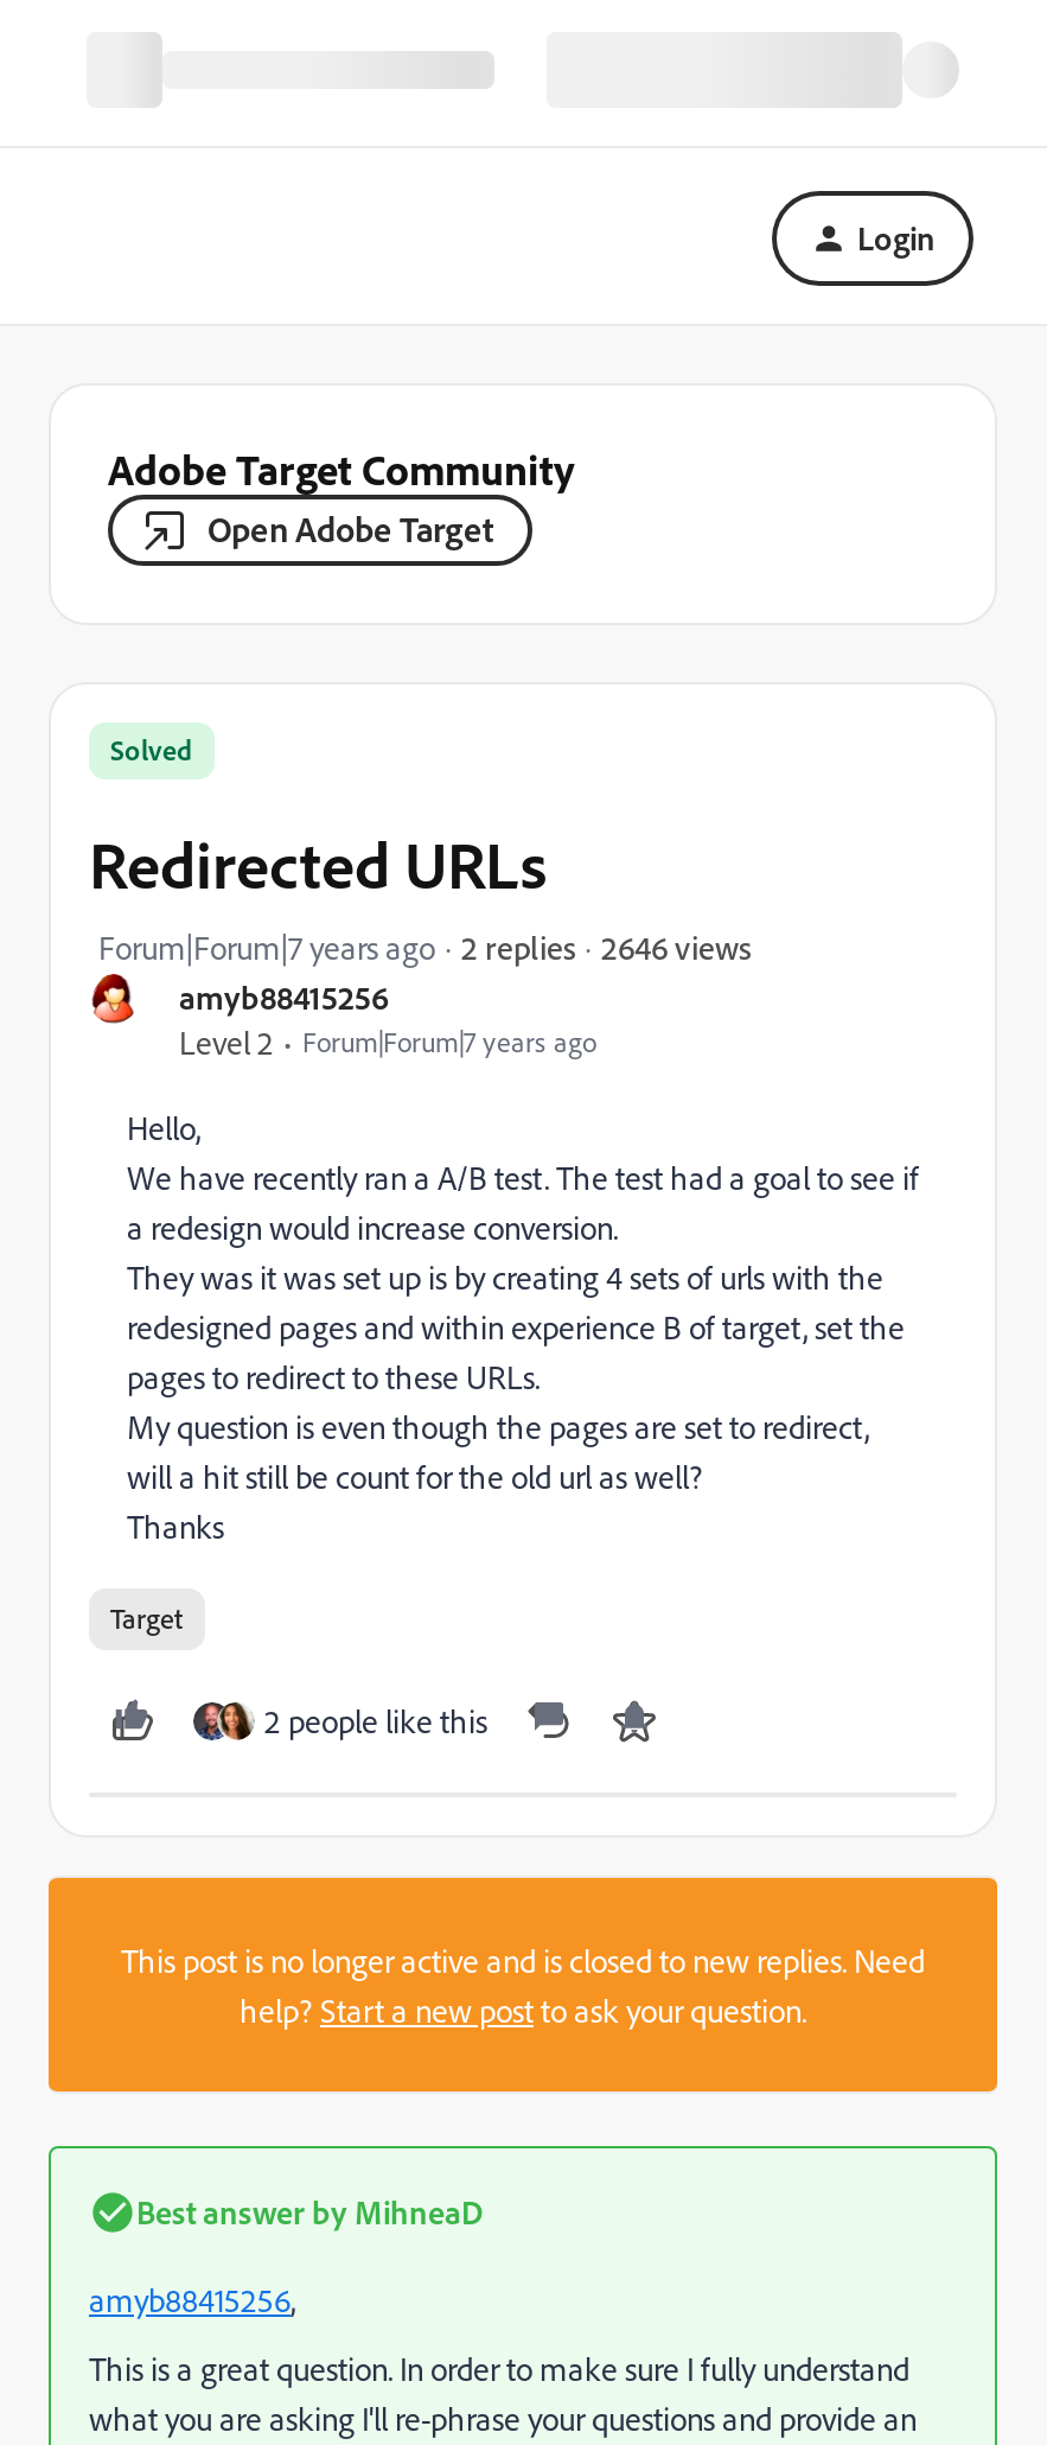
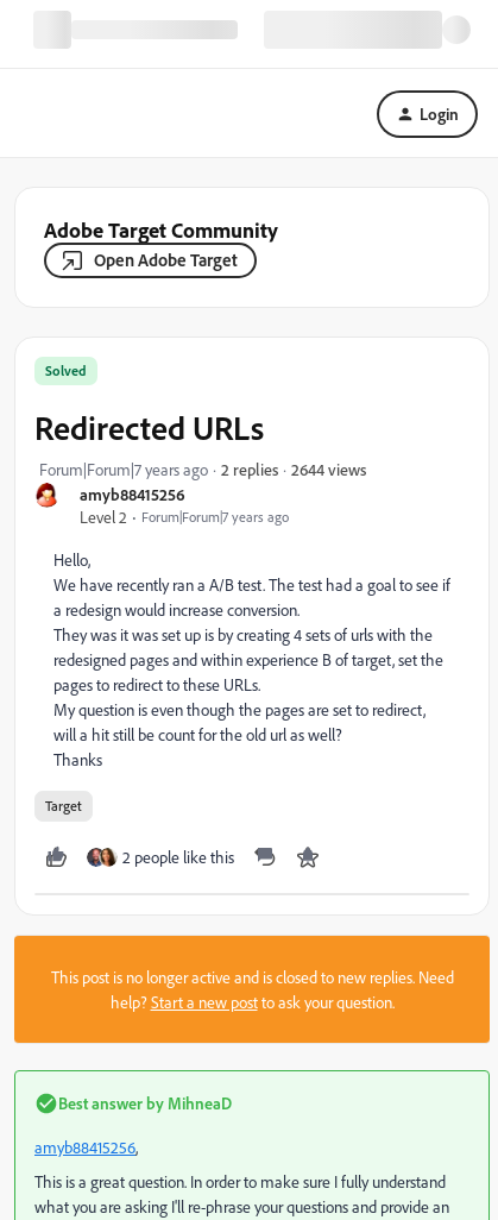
[601,925,751,966] 2646 views -> [291,458,366,479] 2644 views

